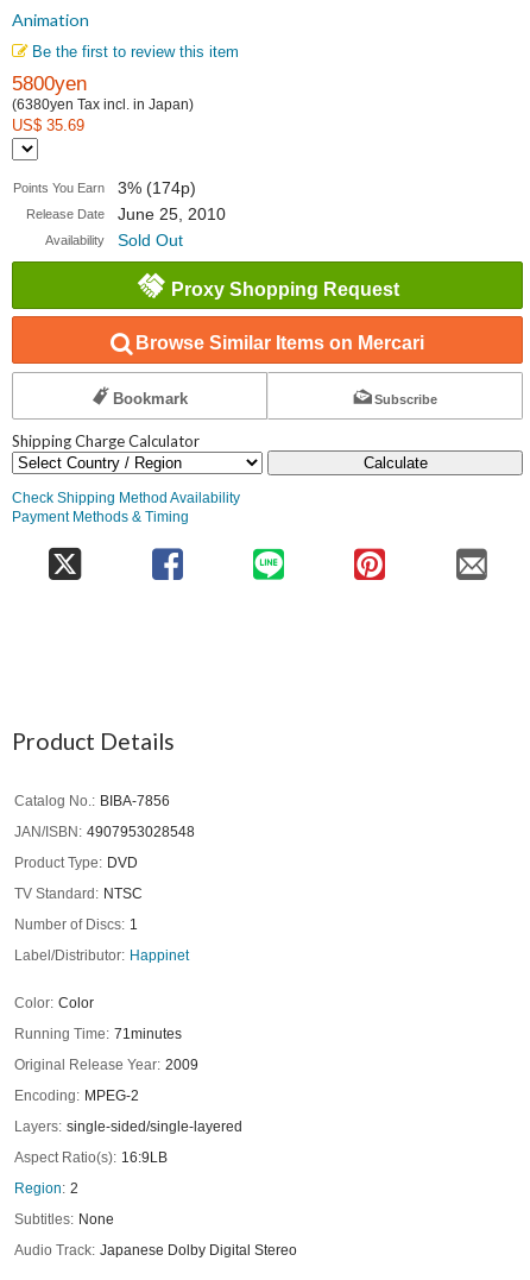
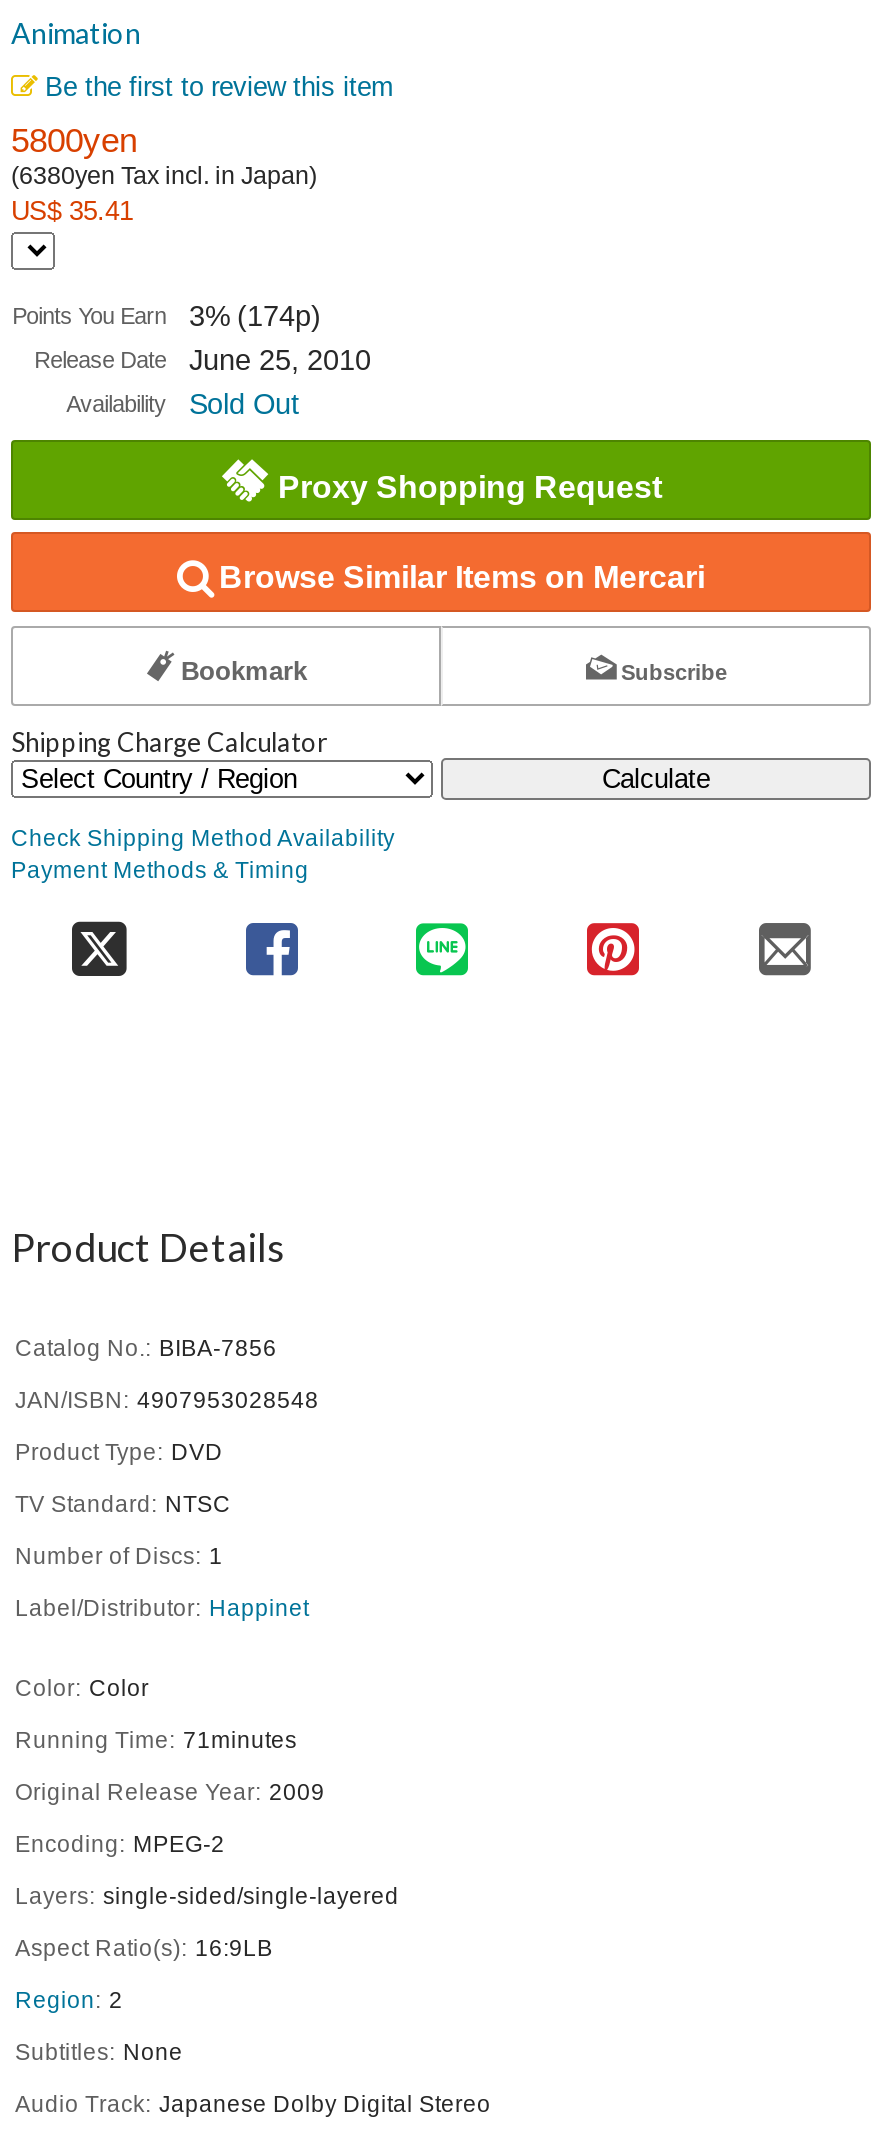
[12,116,84,134] US$ 35.69 -> [11,195,133,225] US$ 35.41

